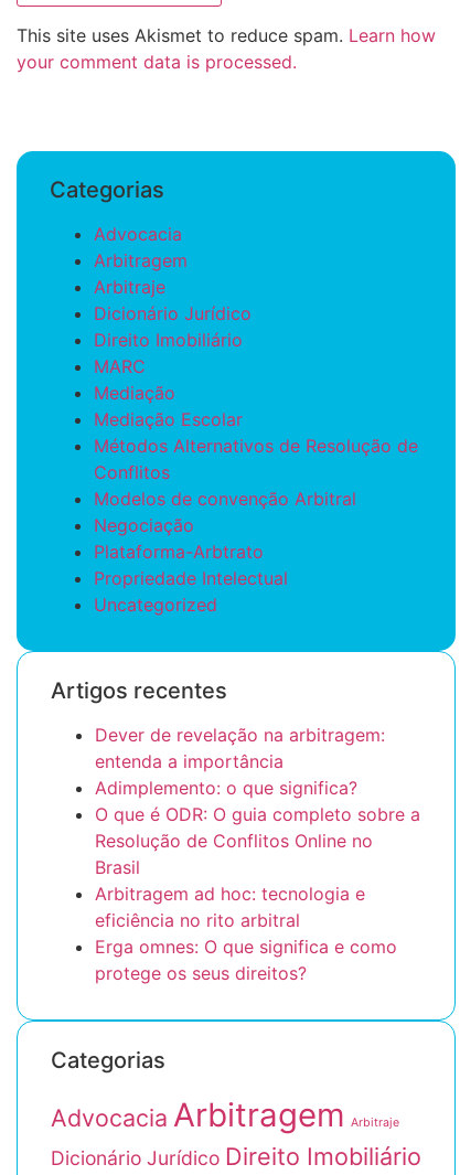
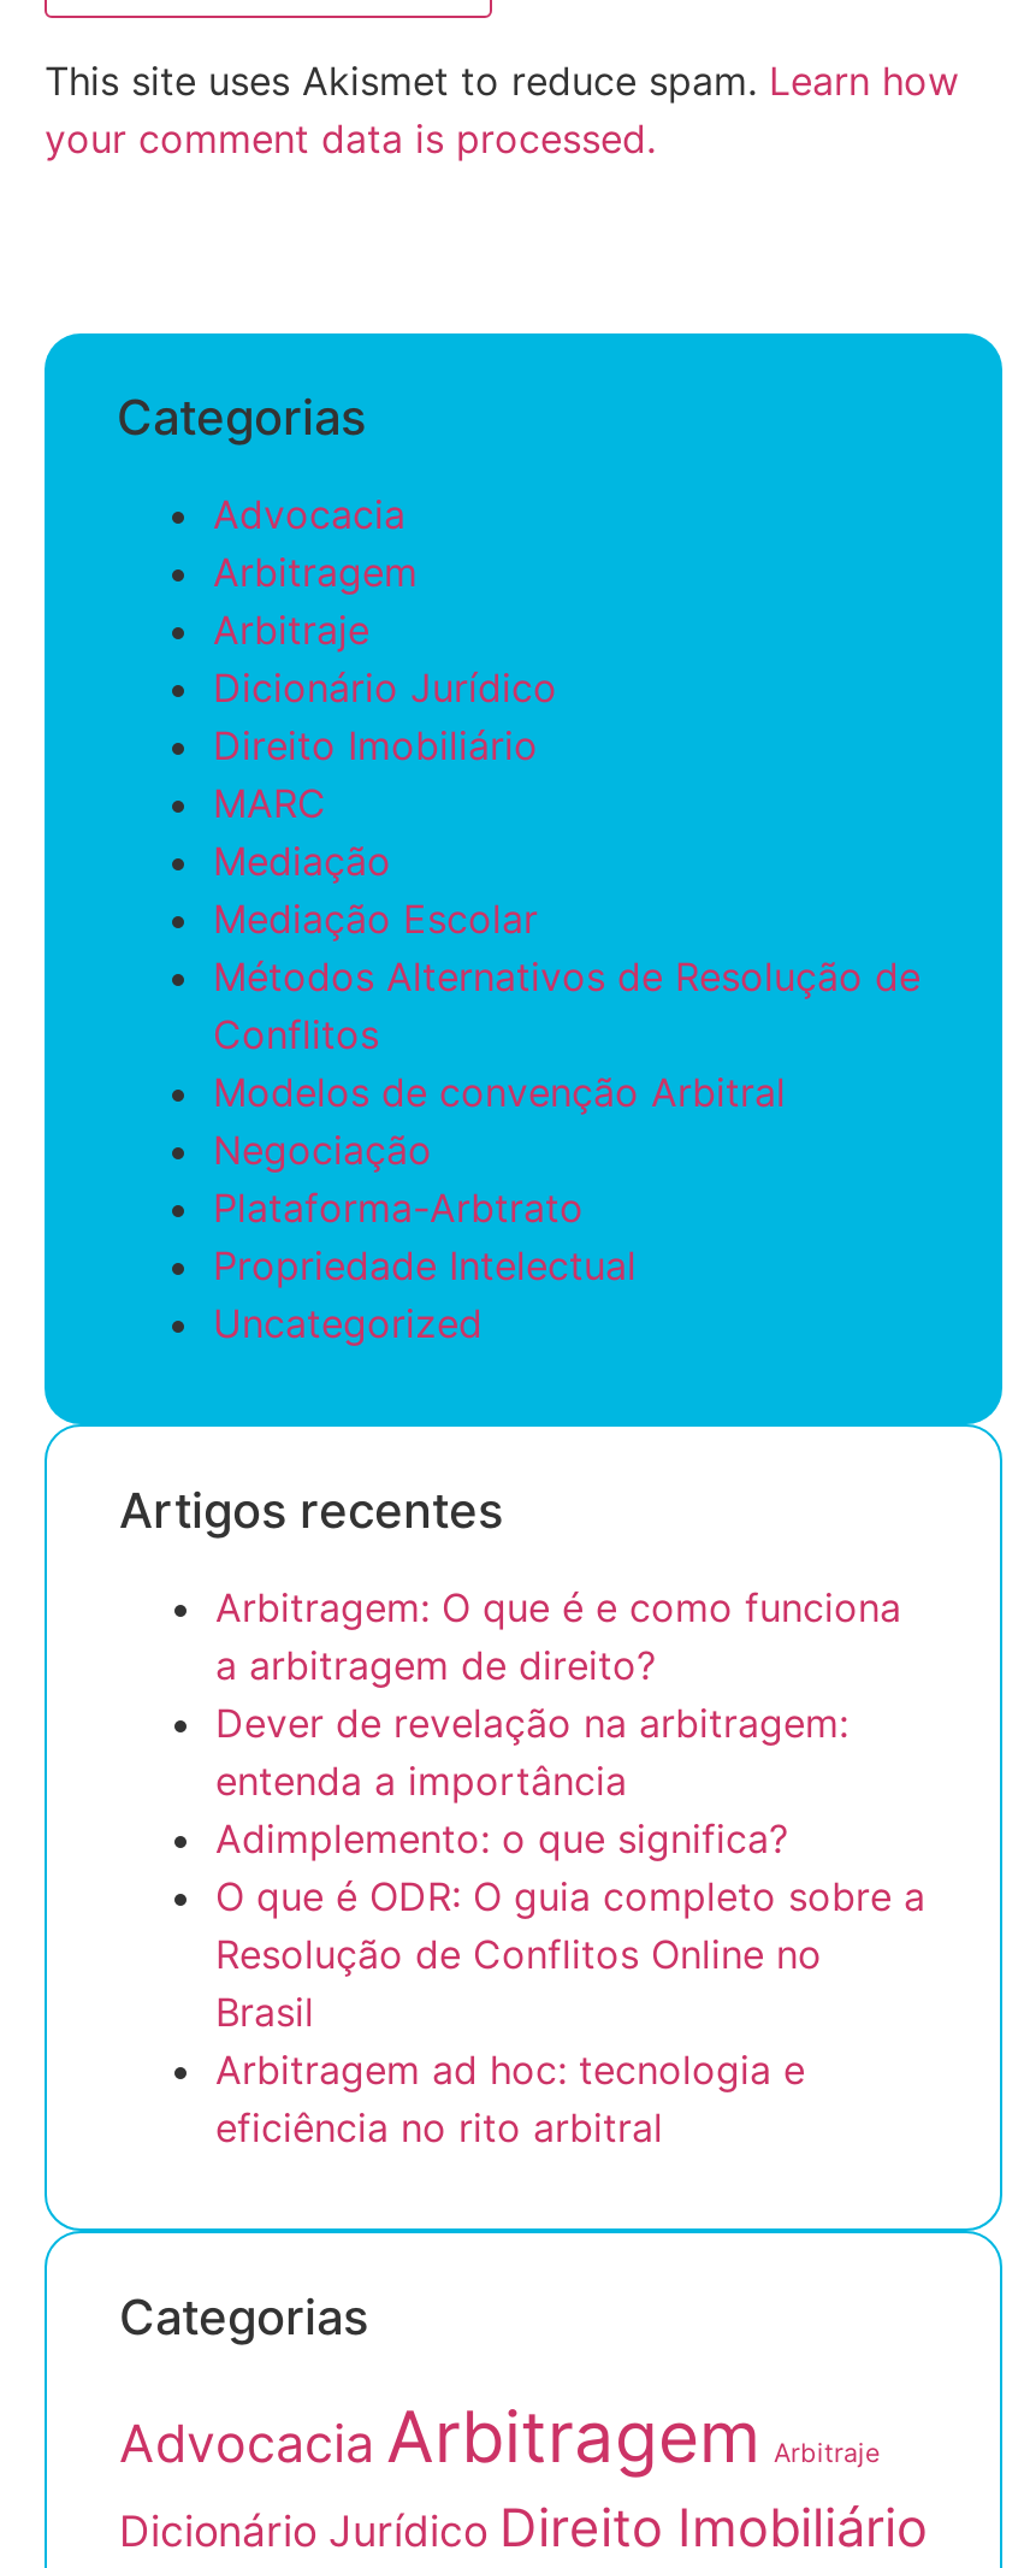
none -> [215,1584,901,1690] Arbitragem: O que é e como funciona | a arbitragem de direito?
moved [95,724,420,932] -> [215,1700,925,2152]: Dever de revelação na arbitragem: | entenda a importância | Adimplemento: o que significa? | O que é ODR: O guia completo sobre a | Resolução de Conflitos Online no | Brasil | Arbitragem ad hoc: tecnologia e | eficiência no rito arbitral
[95,936,397,985] Erga omnes: O que significa e como | protege os seus direitos? -> none

